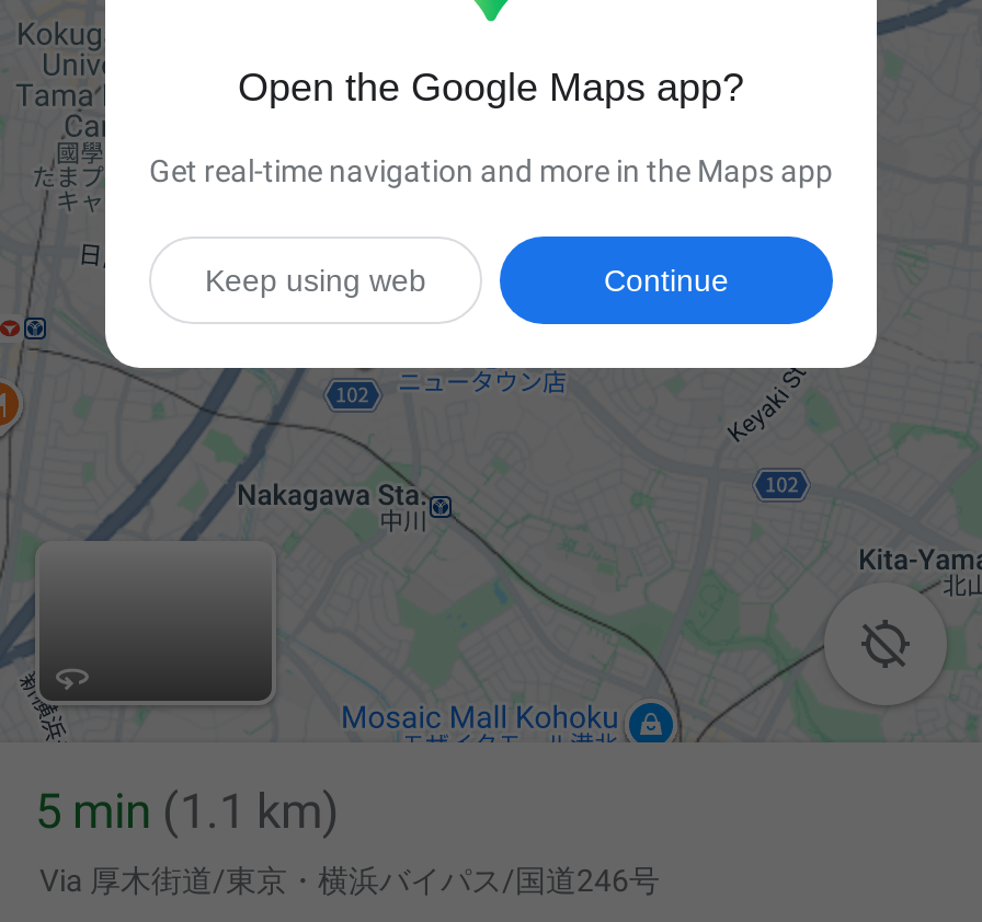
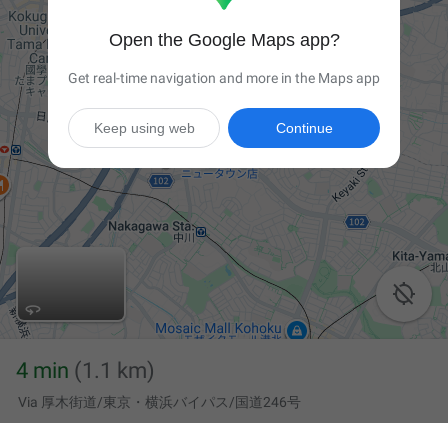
[35,784,340,839] 5 min (1.1 km) -> [16,358,155,383] 4 min (1.1 km)

